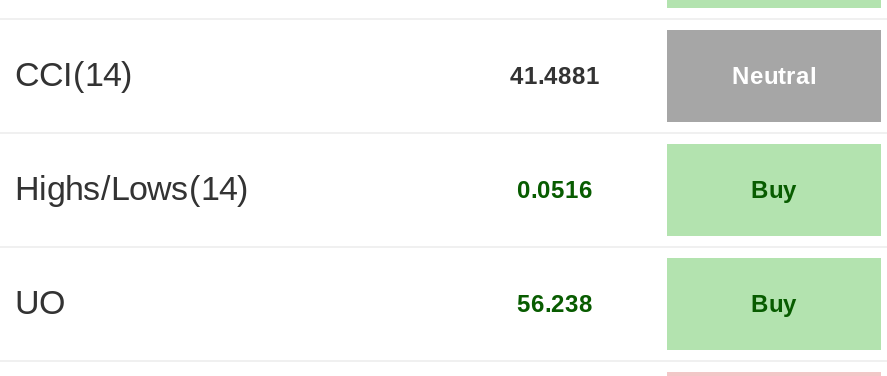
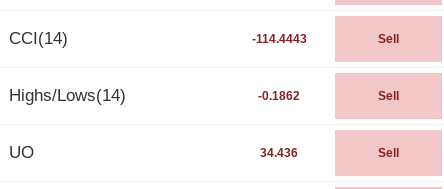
[510,62,816,90] 41.4881 | Neutral -> [251,32,399,46] -114.4443 | Sell
[517,176,797,204] 0.0516 | Buy -> [258,89,399,103] -0.1862 | Sell
[517,290,797,318] 56.238 | Buy -> [260,146,399,160] 34.436 | Sell

